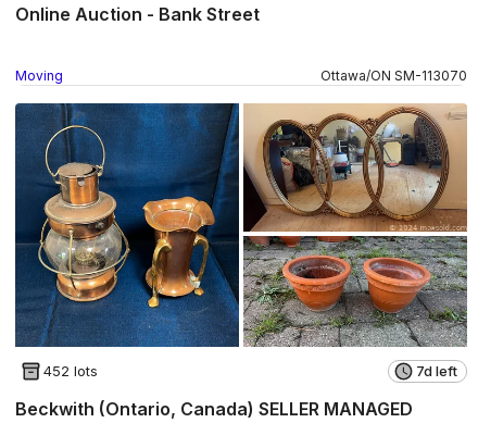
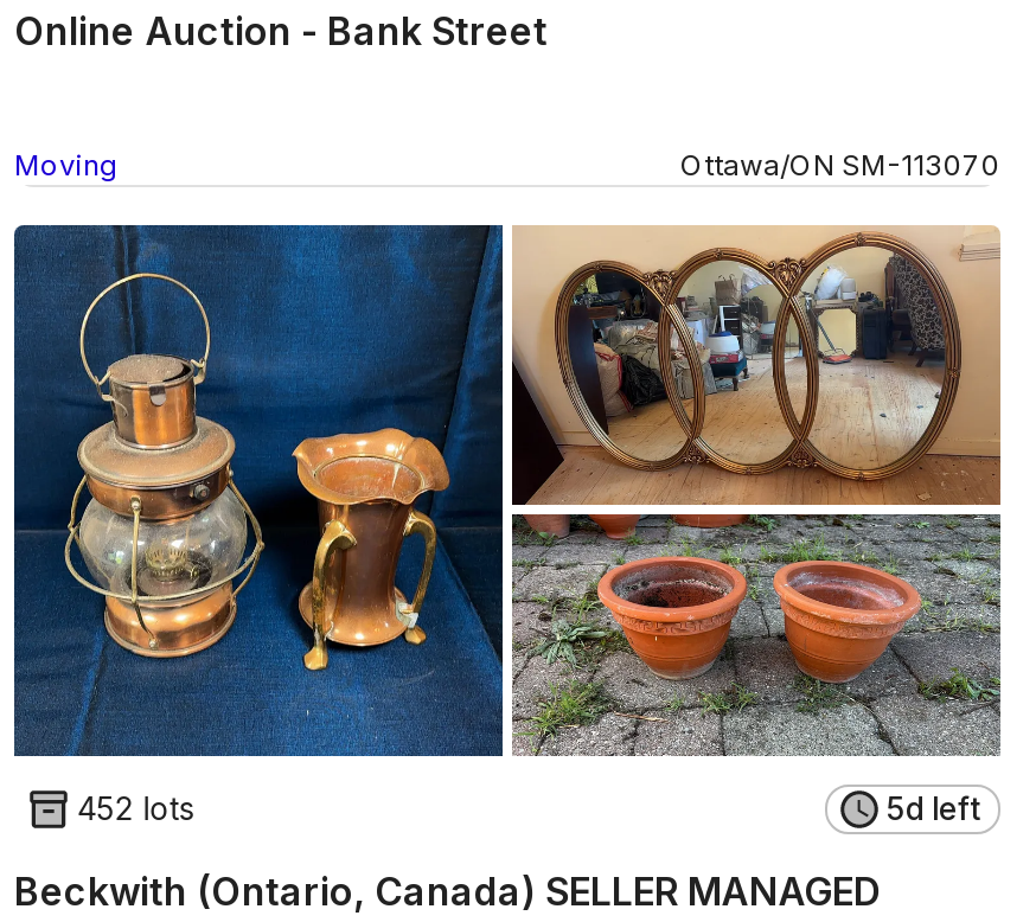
[416,362,457,380] 7d left -> [887,789,979,827] 5d left

